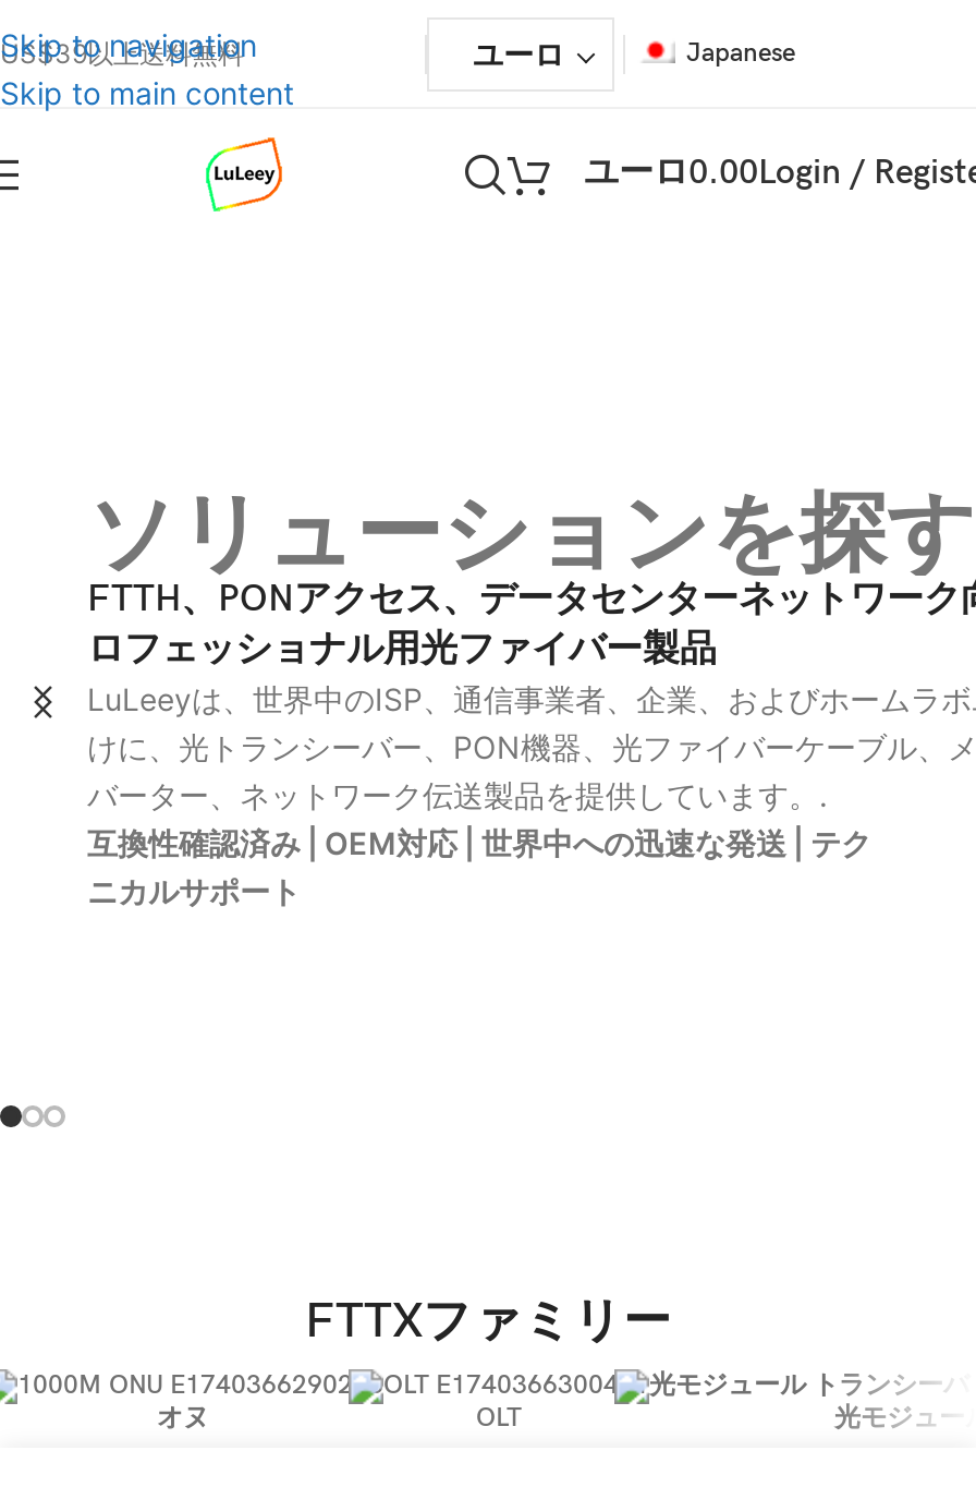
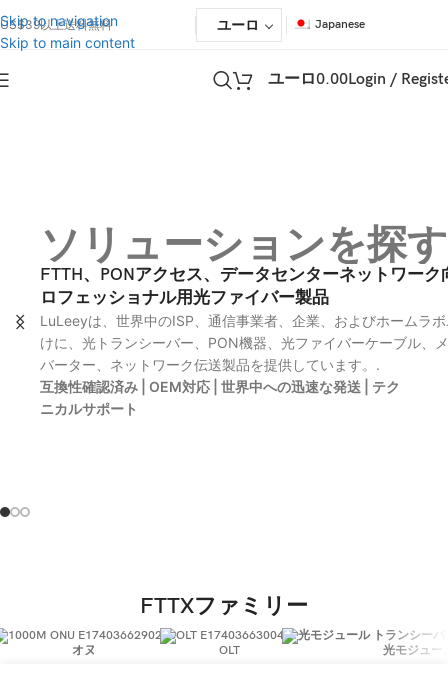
[203,135,285,214] [image] -> none

